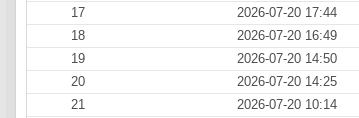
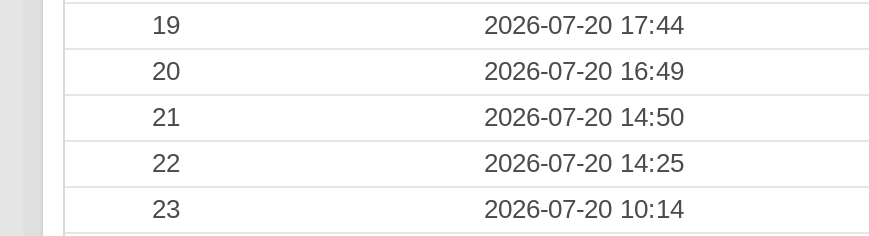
[70,5,84,20] 17 -> [152,10,180,40] 19
[70,28,84,43] 18 -> [152,56,180,86] 20
[70,51,84,66] 19 -> [152,102,180,132] 21
[70,74,84,89] 20 -> [152,148,180,178] 22
[70,97,84,112] 21 -> [152,194,180,224] 23

